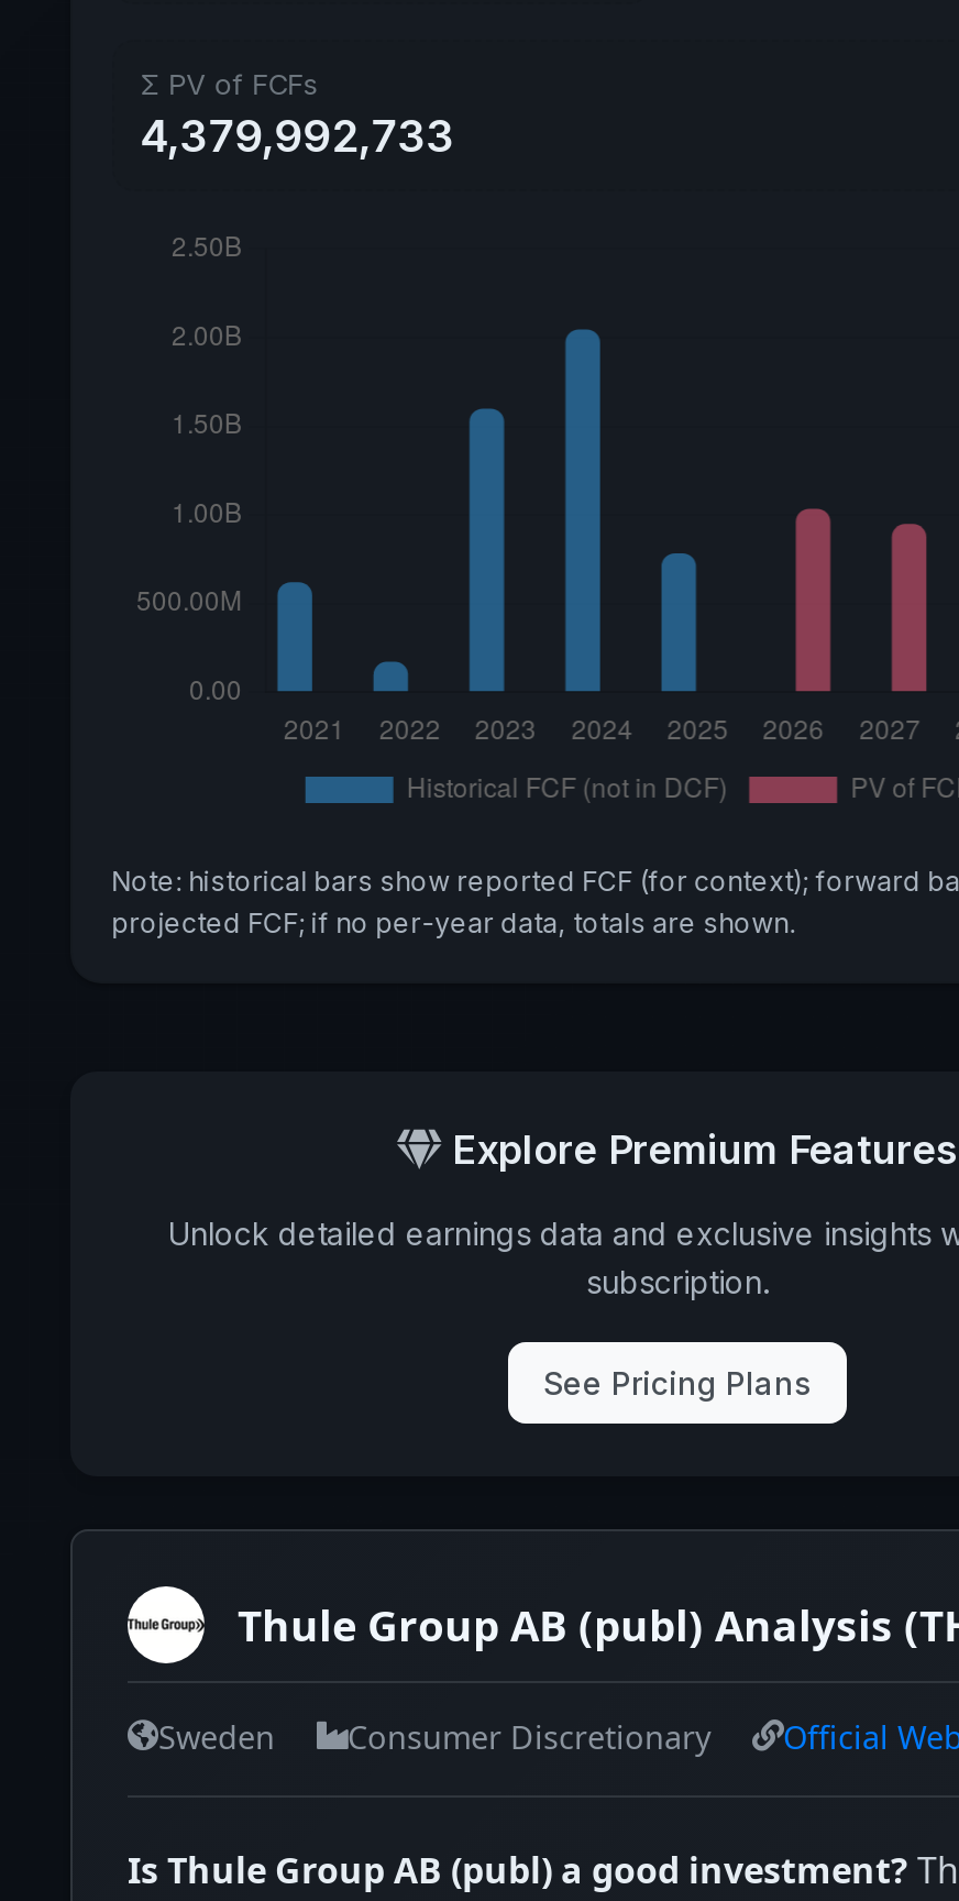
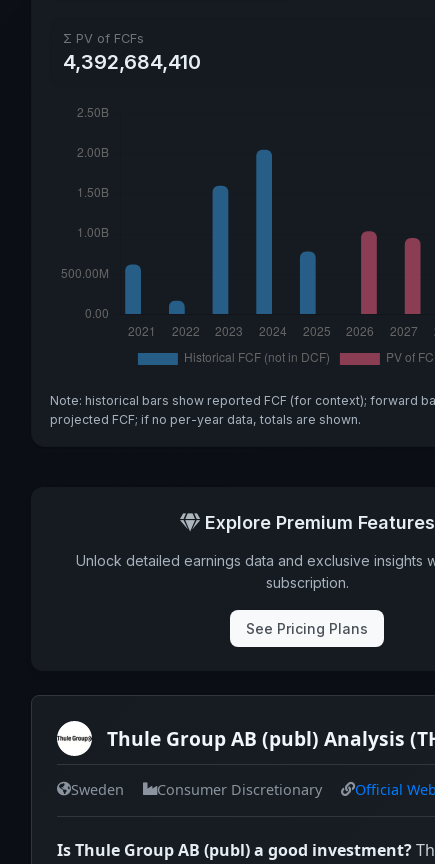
[140,111,454,164] 4,379,992,733 -> [63,50,201,74] 4,392,684,410

